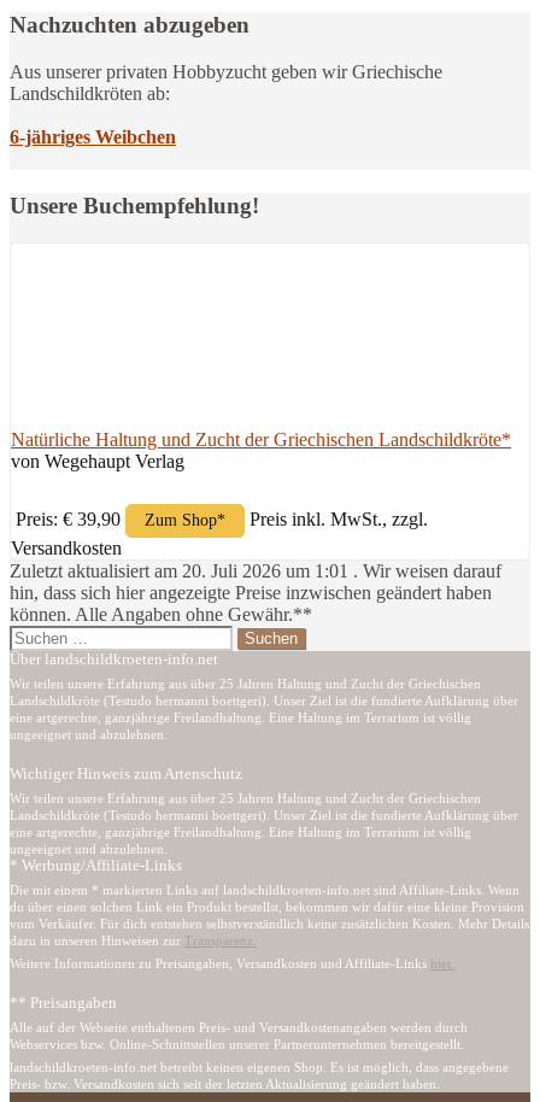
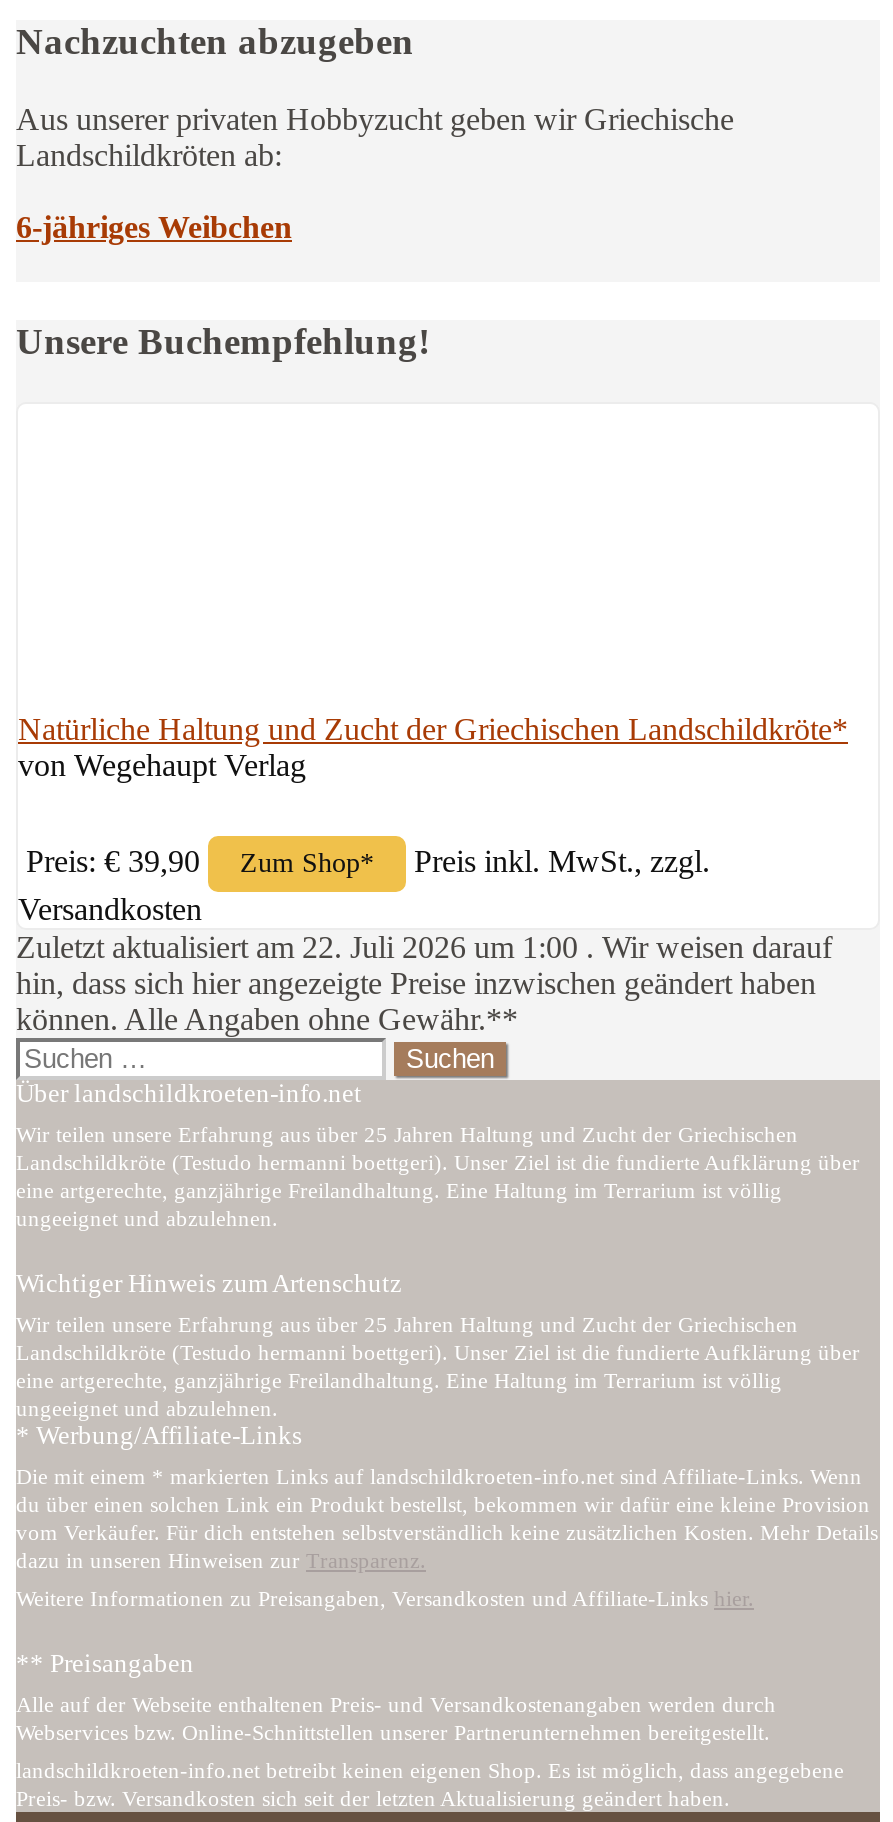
[10,560,501,581] Zuletzt aktualisiert am 20. Juli 2026 um 1:01 . Wir weisen darauf -> [16,929,832,963] Zuletzt aktualisiert am 22. Juli 2026 um 1:00 . Wir weisen darauf

